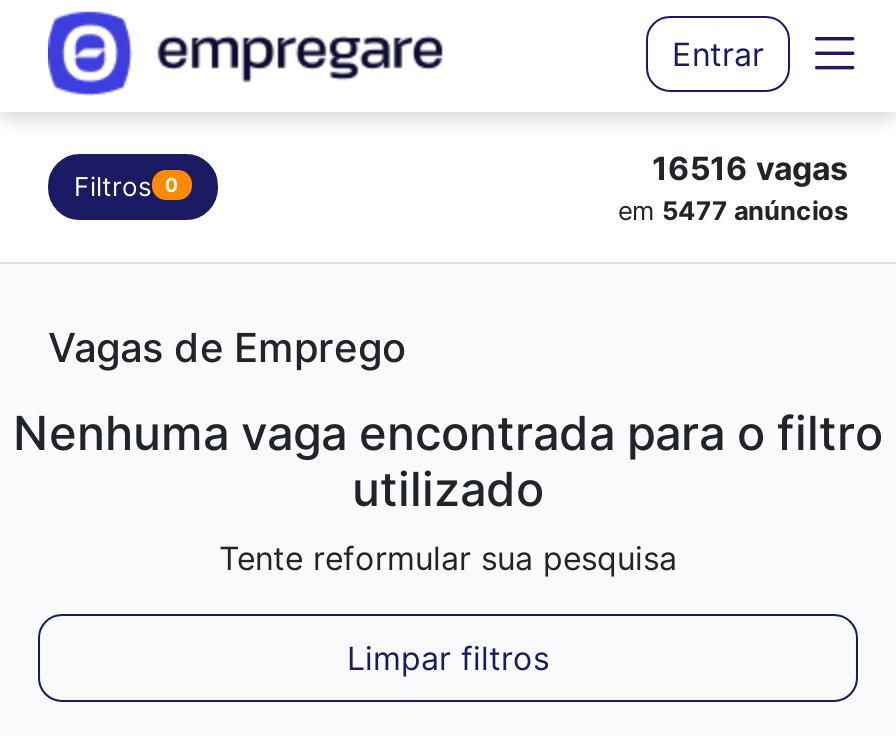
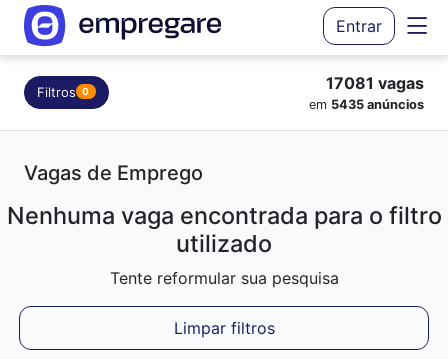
[652,148,848,188] 16516 vagas -> [326,73,424,93] 17081 vagas
[618,196,848,226] em 5477 anúncios -> [309,97,424,112] em 5435 anúncios

